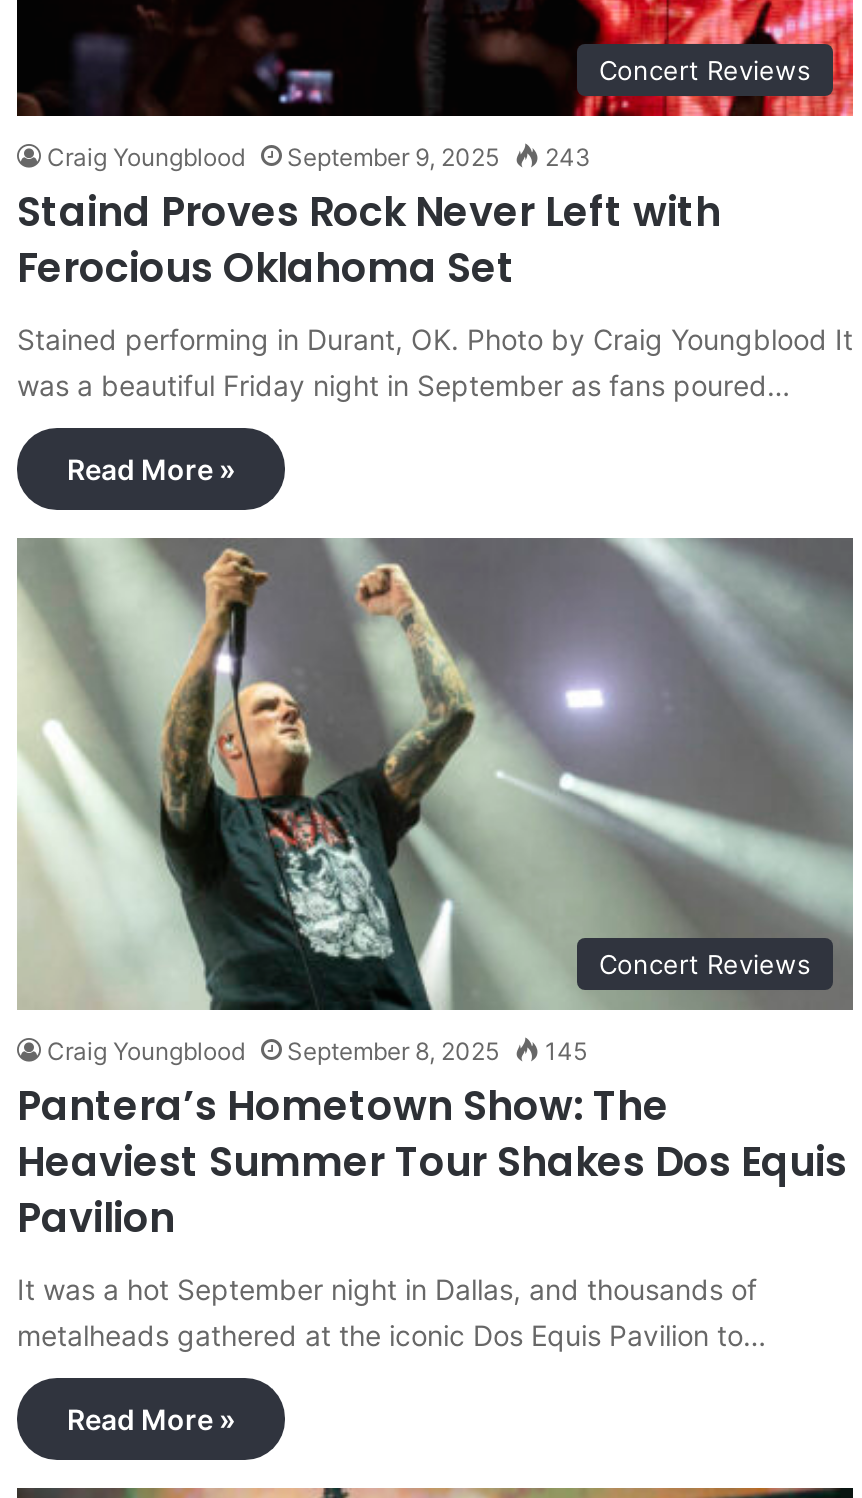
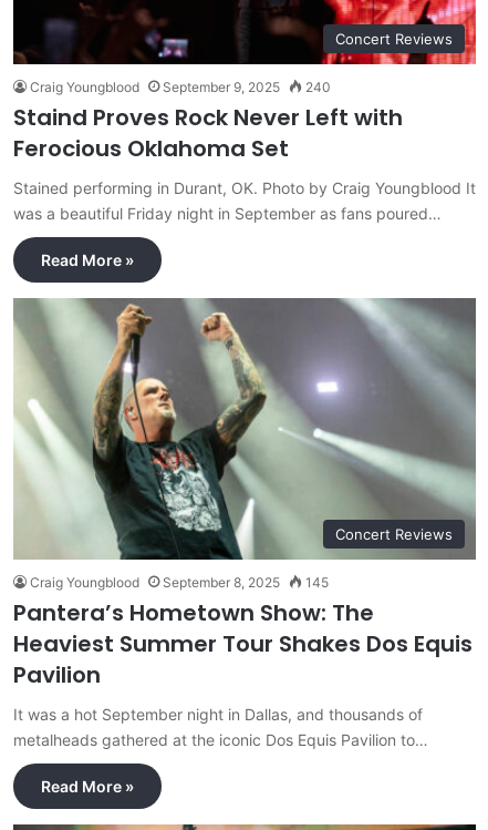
[47,143,591,173] Craig Youngblood September 9, 2025 243 -> [30,79,331,96] Craig Youngblood September 9, 2025 240

